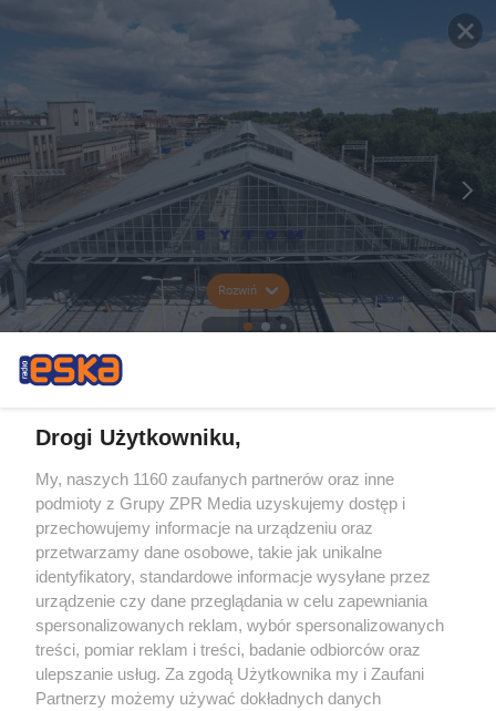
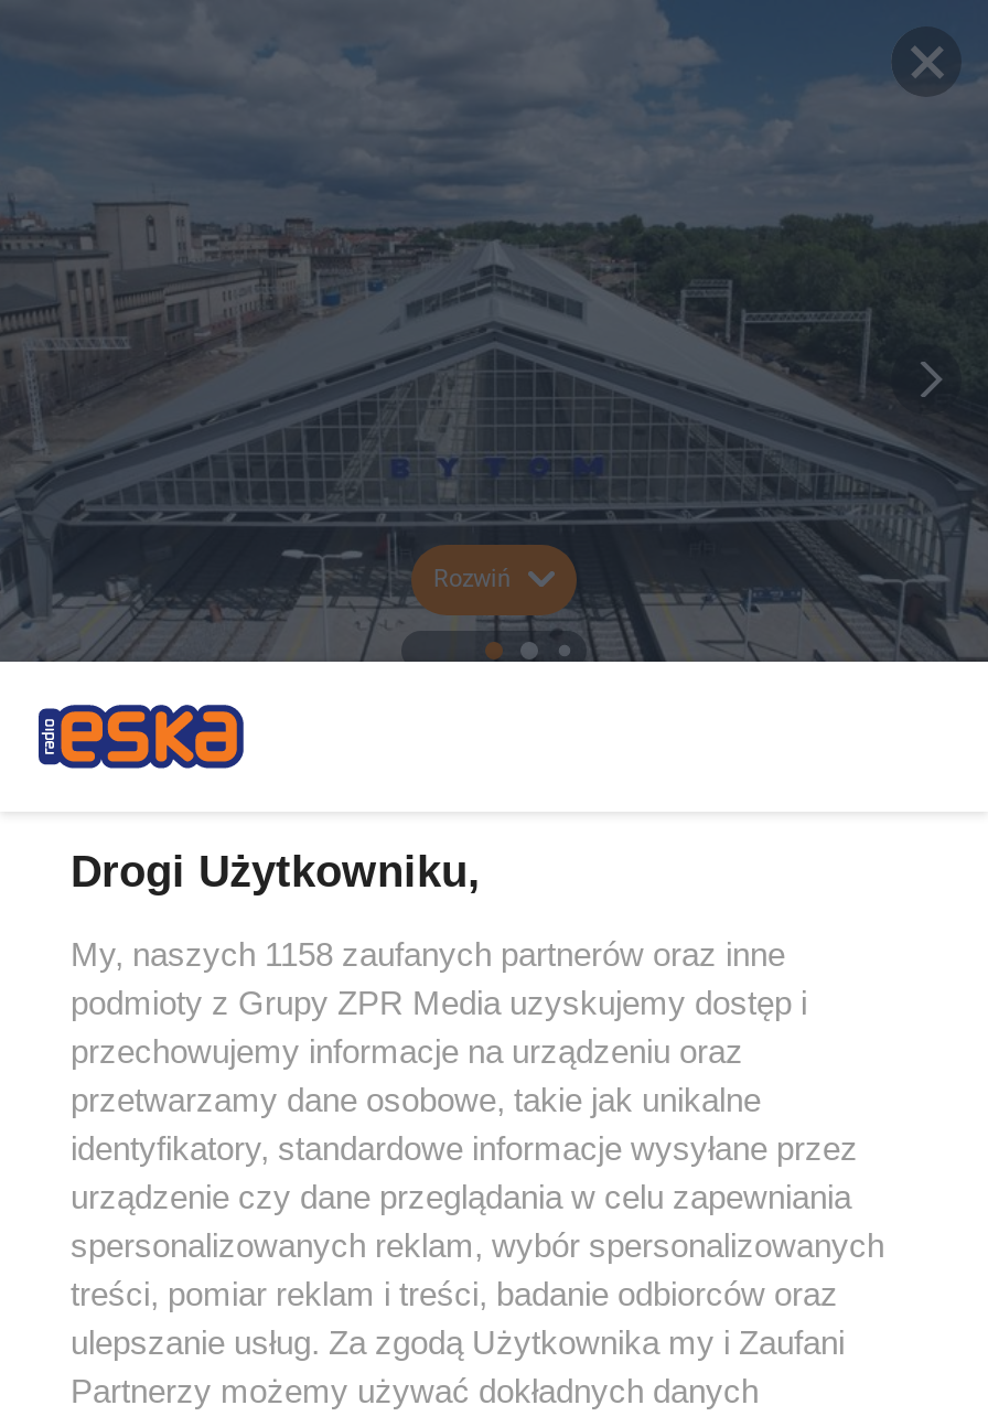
[35,470,394,488] My, naszych 1160 zaufanych partnerów oraz inne -> [71,935,785,973] My, naszych 1158 zaufanych partnerów oraz inne

